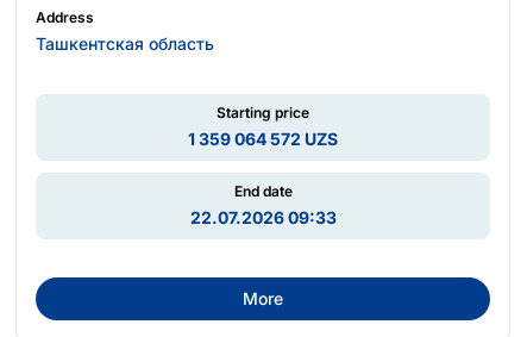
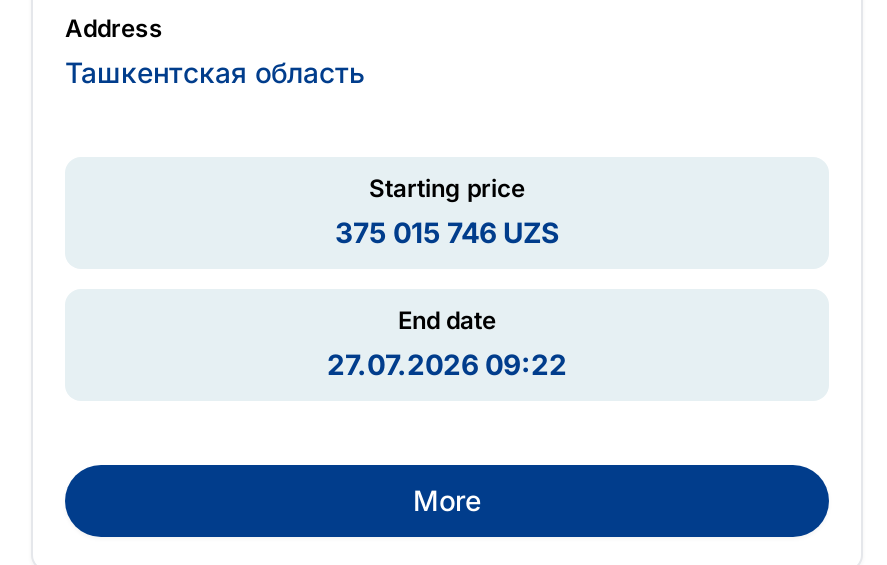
[188,129,338,149] 1 359 064 572 UZS -> [335,215,559,249] 375 015 746 UZS
[190,207,336,227] 22.07.2026 09:33 -> [327,347,567,381] 27.07.2026 09:22

